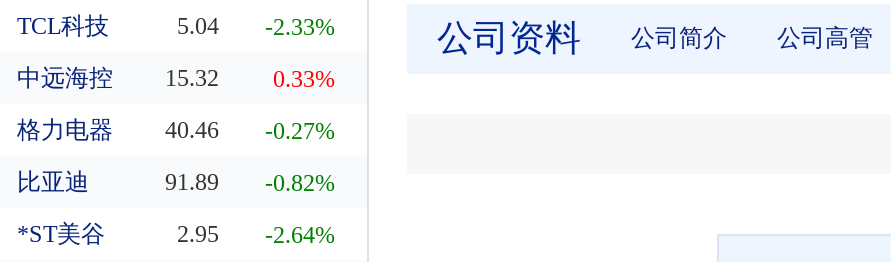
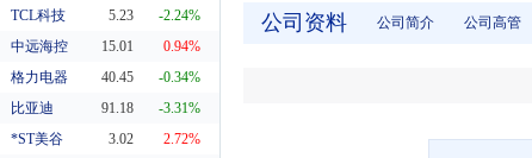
[177,12,219,40] 5.04 -> [109,7,134,24] 5.23
[265,12,335,40] -2.33% -> [159,7,200,24] -2.24%
[165,64,219,92] 15.32 -> [101,38,134,55] 15.01
[273,64,335,92] 0.33% -> [163,38,200,55] 0.94%
[165,116,219,144] 40.46 -> [101,69,134,86] 40.45
[265,116,335,144] -0.27% -> [159,69,200,86] -0.34%
[165,168,219,196] 91.89 -> [101,100,134,116] 91.18
[265,168,335,196] -0.82% -> [159,100,200,117] -3.31%
[177,220,219,248] 2.95 -> [109,131,134,147] 3.02
[265,220,335,248] -2.64% -> [163,131,200,148] 2.72%

